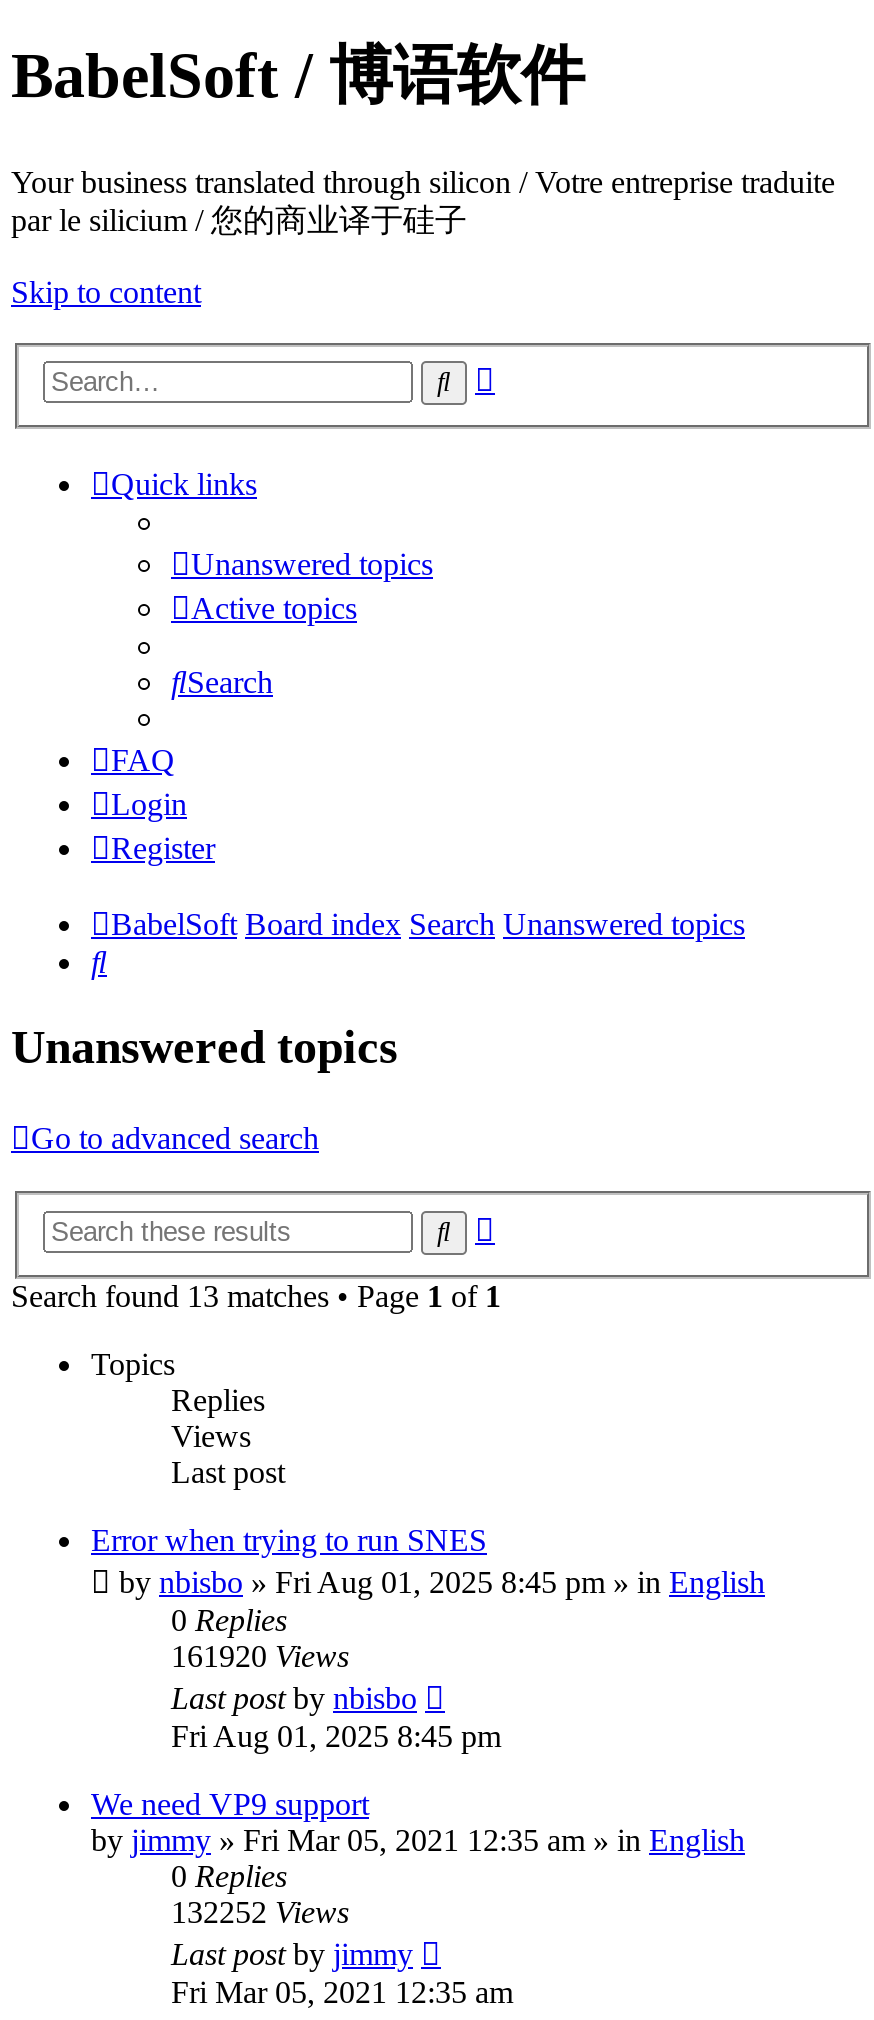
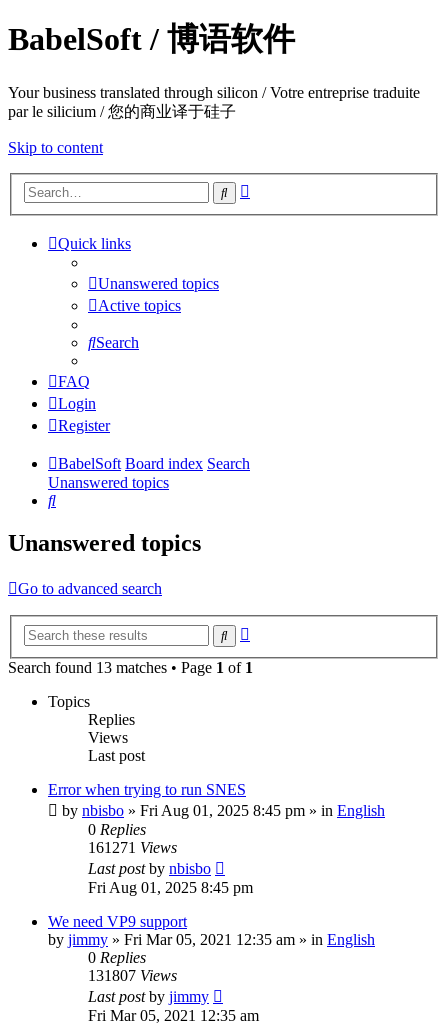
[171,1639,349,1673] 161920 Views -> [88,839,177,856] 161271 Views
[171,1895,349,1929] 132252 Views -> [88,967,177,984] 131807 Views

